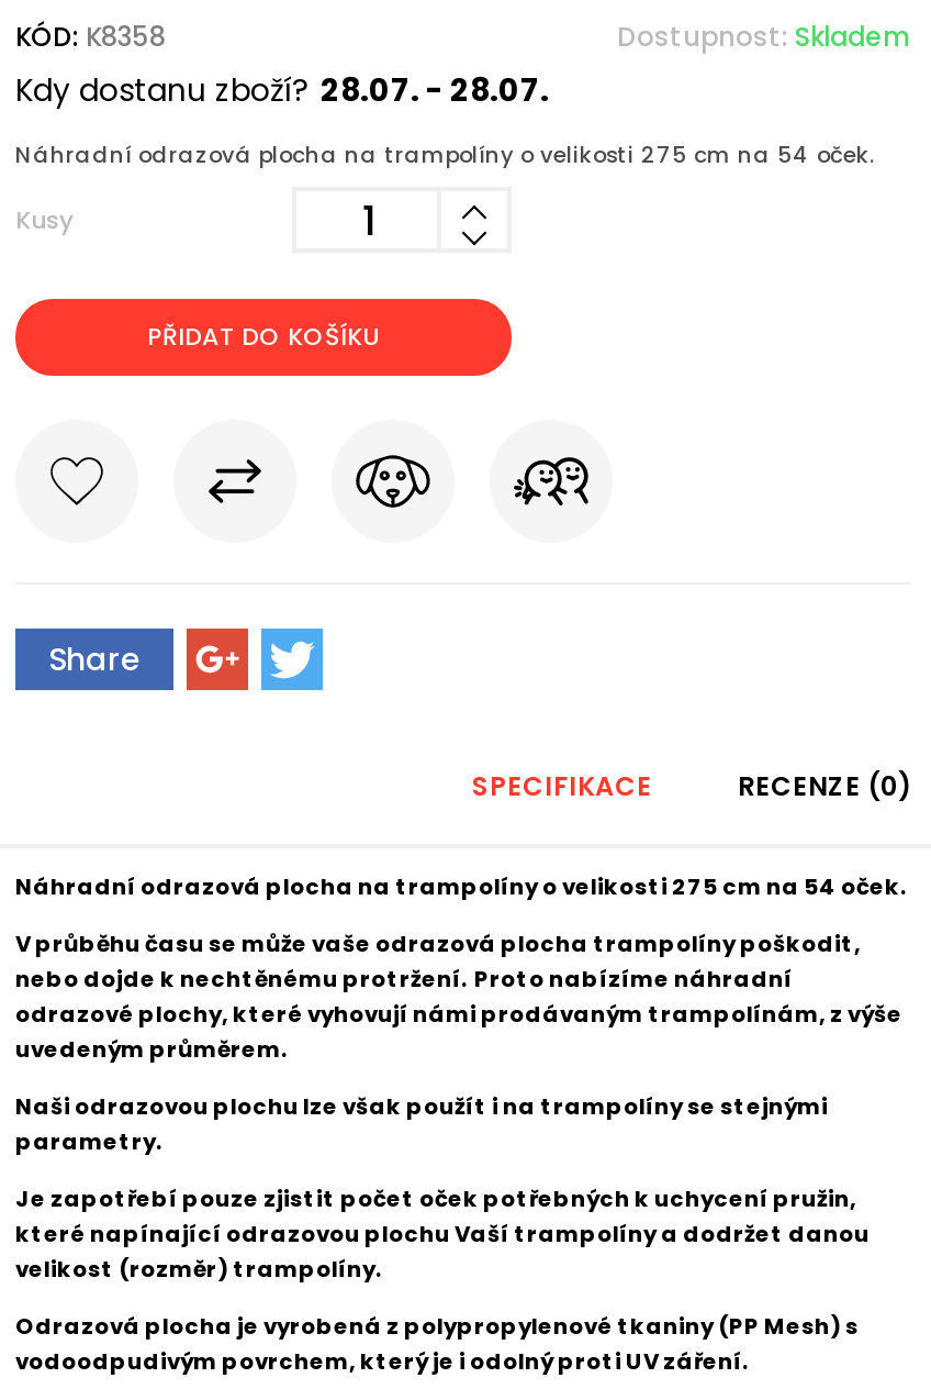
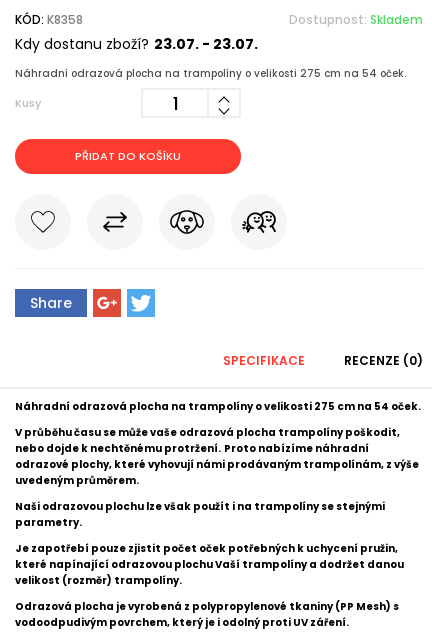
[15,68,549,112] Kdy dostanu zboží? 28.07. - 28.07. -> [15,34,258,54] Kdy dostanu zboží? 23.07. - 23.07.

